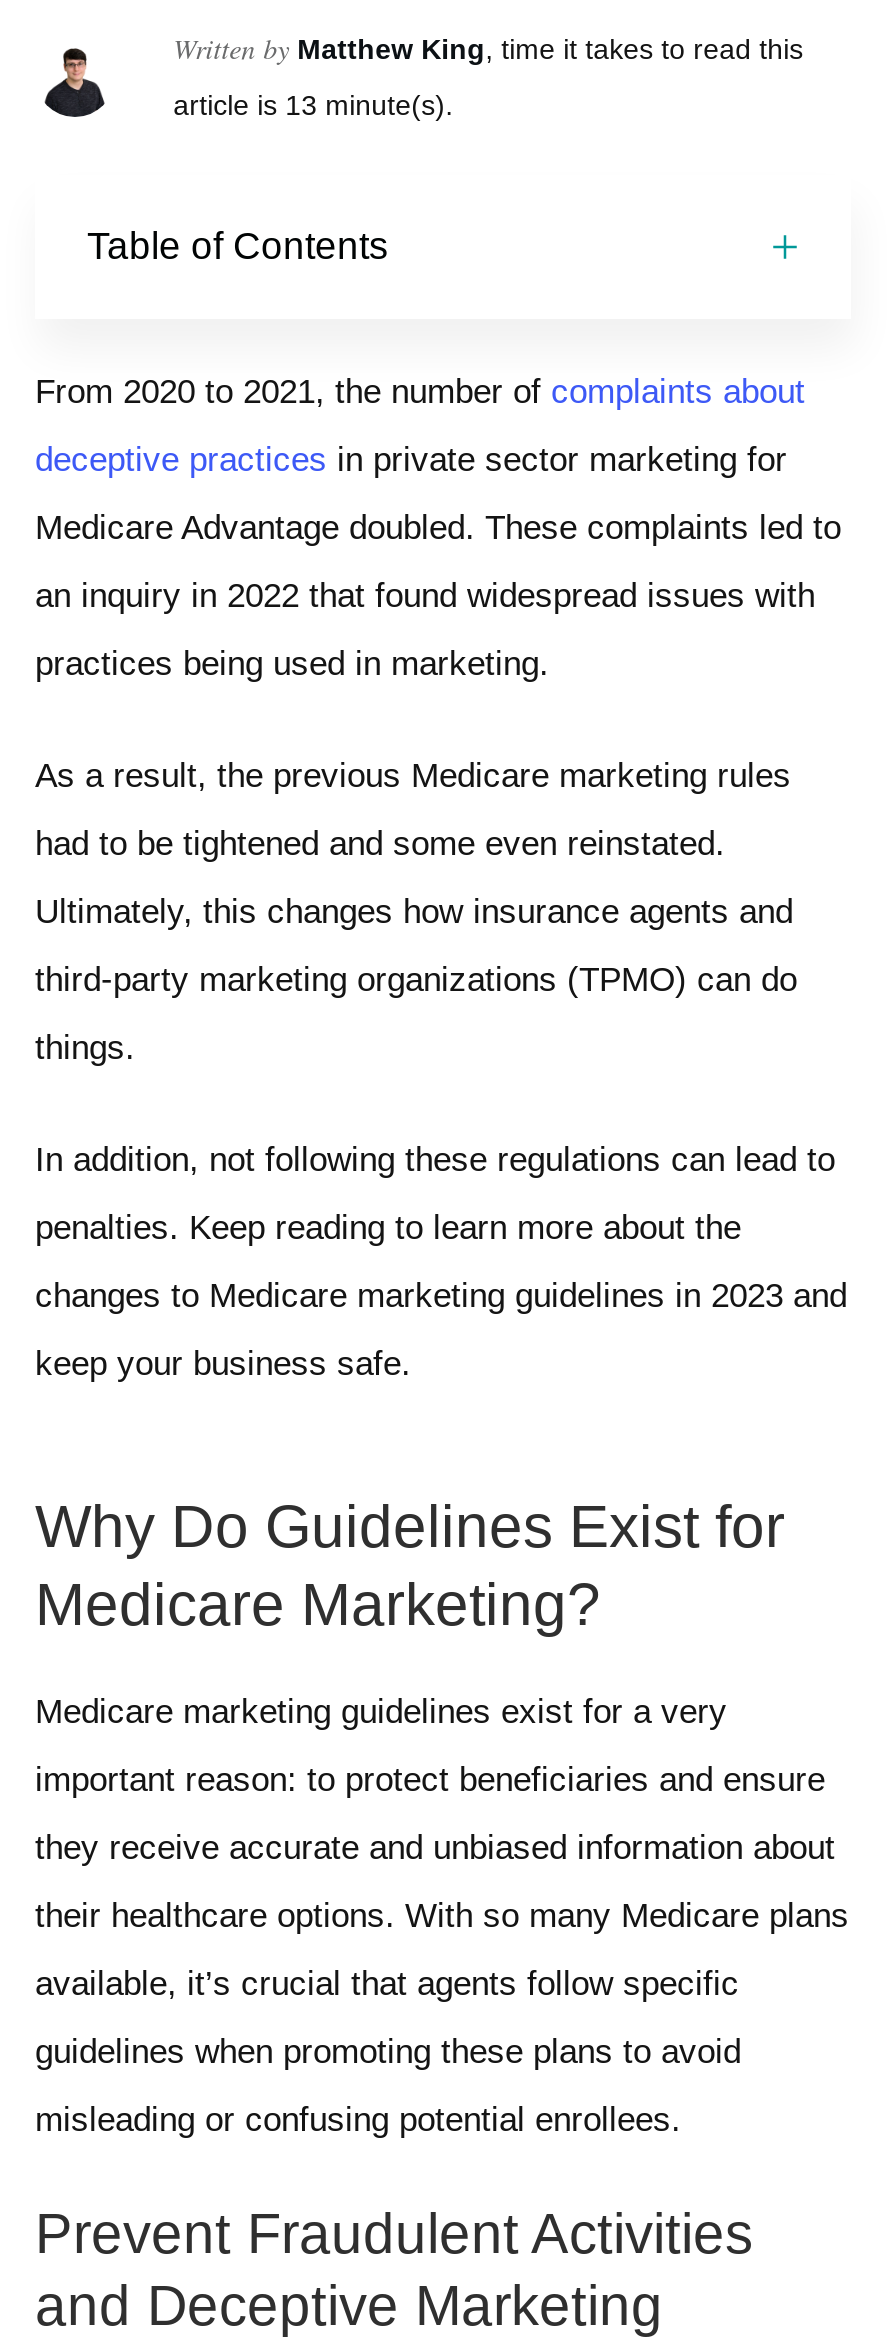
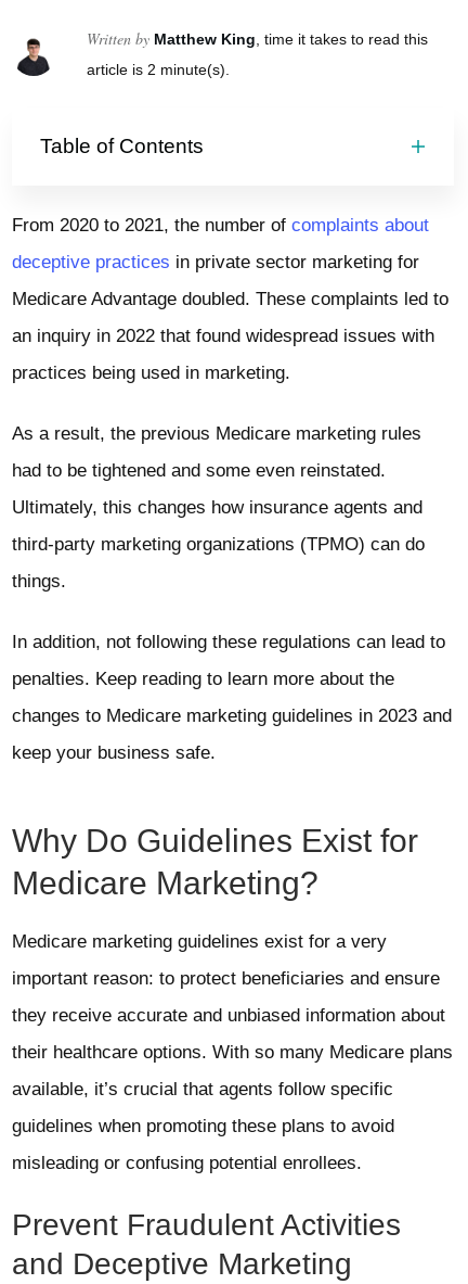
[173,88,453,120] article is 13 minute(s). -> [87,60,230,78] article is 2 minute(s).

